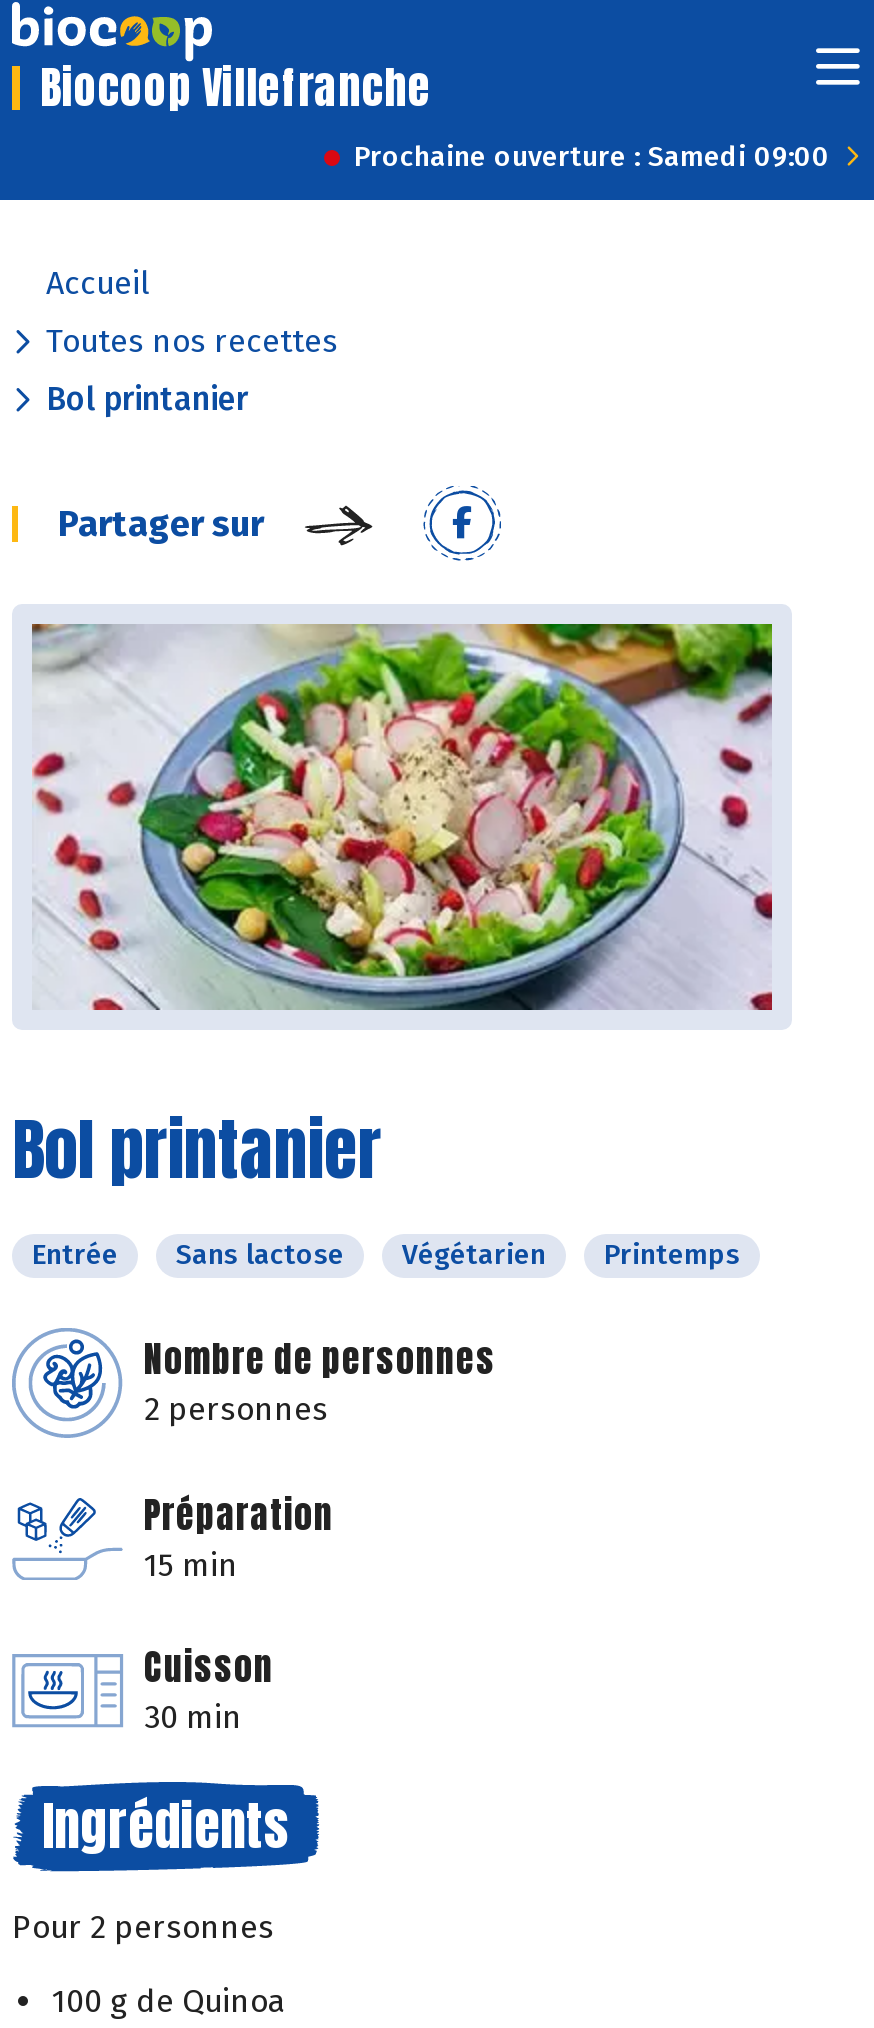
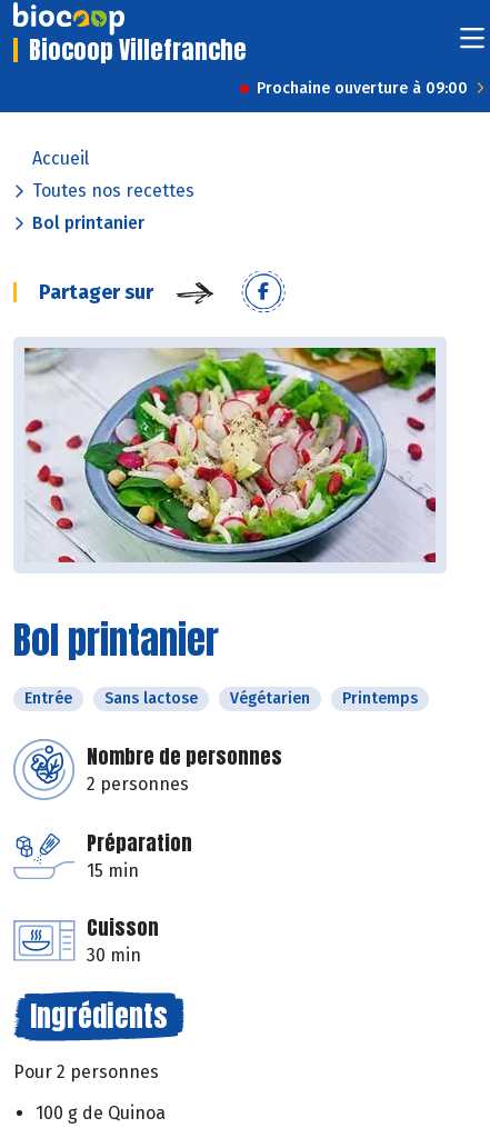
[354,140,830,174] Prochaine ouverture : Samedi 09:00 -> [257,79,468,98] Prochaine ouverture à 09:00

